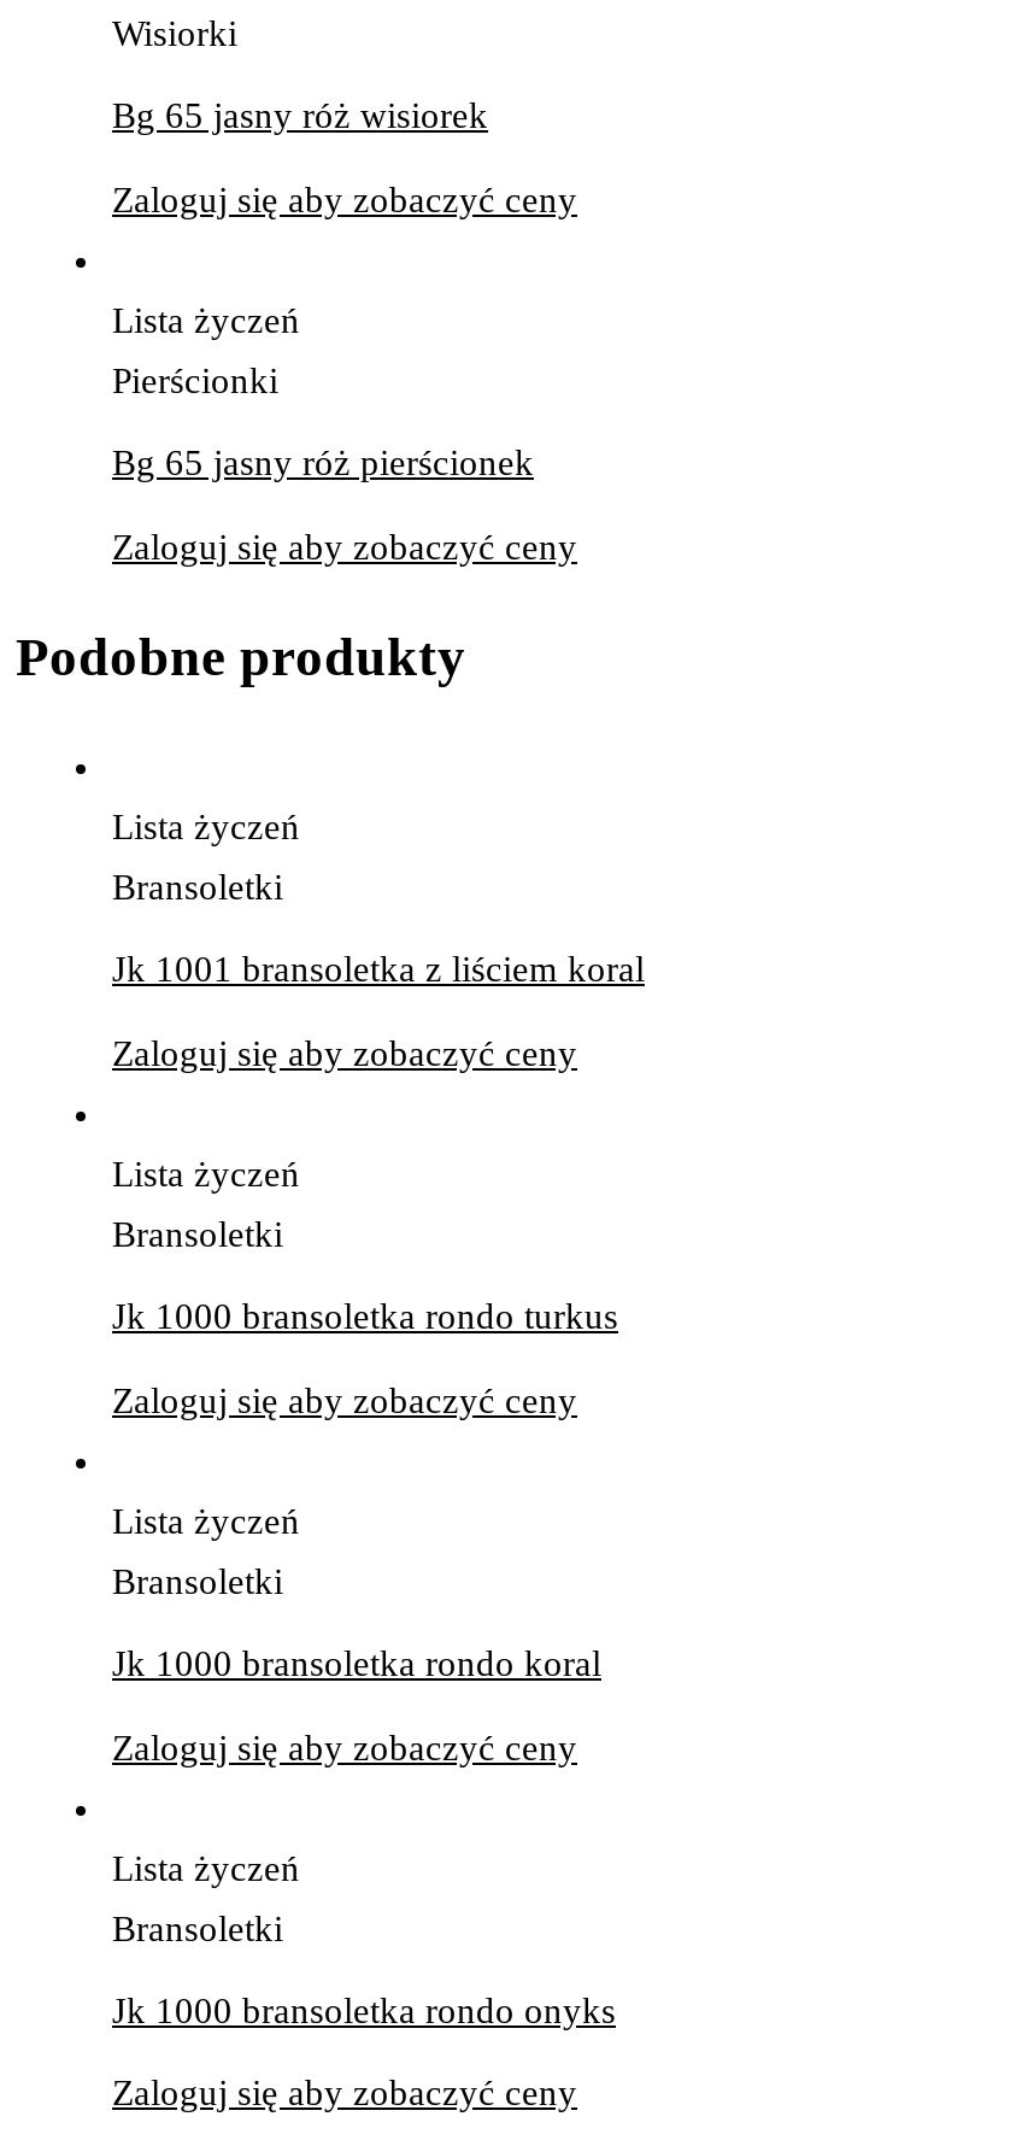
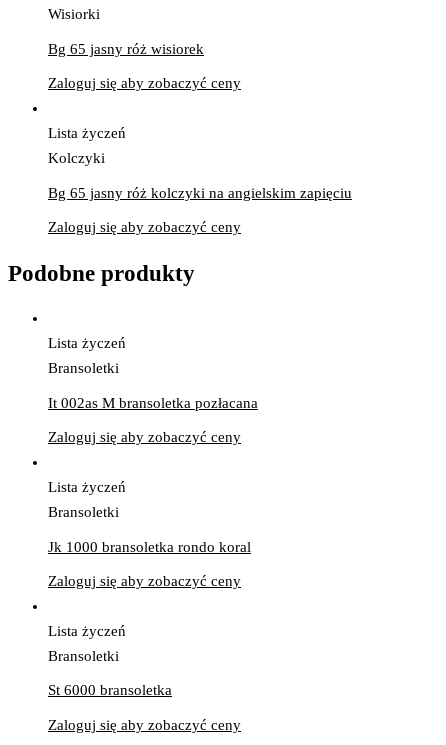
[112,361,278,399] Pierścionki -> [48,150,105,166] Kolczyki
[112,444,534,482] Bg 65 jasny róż pierścionek -> [48,184,352,200] Bg 65 jasny róż kolczyki na angielskim zapięciu
[112,951,645,1336] Jk 1001 bransoletka z liściem koral | Zaloguj się aby zobaczyć ceny | Lista życzeń | Bransoletki | Jk 1000 bransoletka rondo turkus -> [48,395,258,411] It 002as M bransoletka pozłacana
[112,1991,616,2030] Jk 1000 bransoletka rondo onyks -> [48,682,172,698] St 6000 bransoletka

